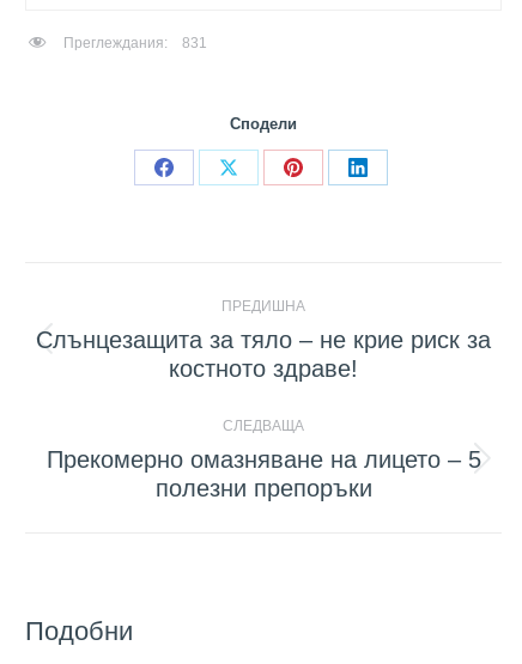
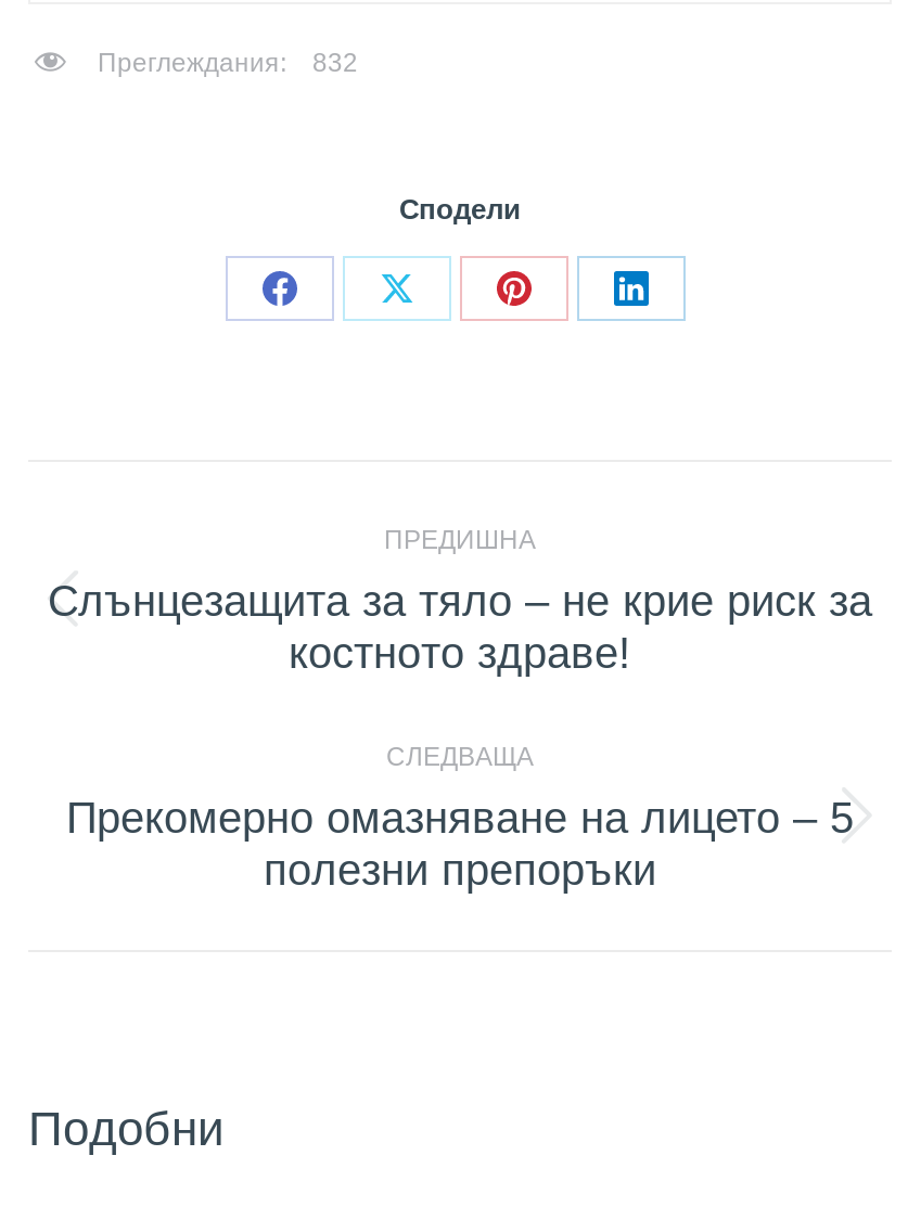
[63,35,207,52] Преглеждания: 831 -> [98,48,358,79] Преглеждания: 832

